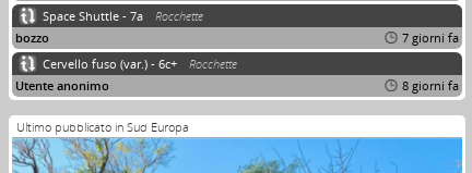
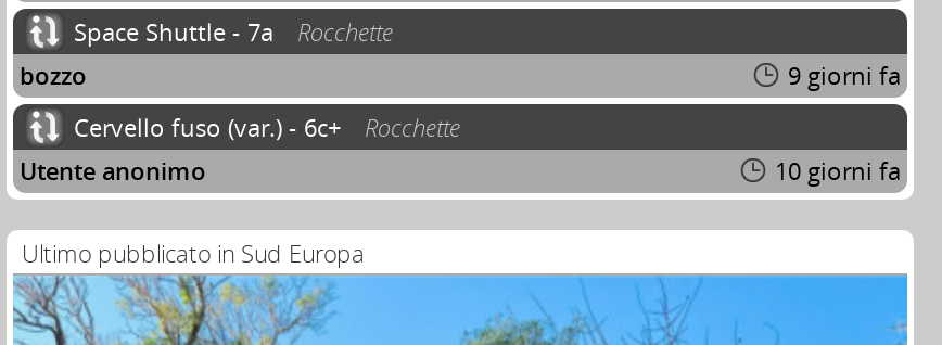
[399,29,459,45] 7 giorni fa -> [781,58,901,91] 9 giorni fa
[399,77,459,93] 8 giorni fa -> [768,154,901,186] 10 giorni fa

